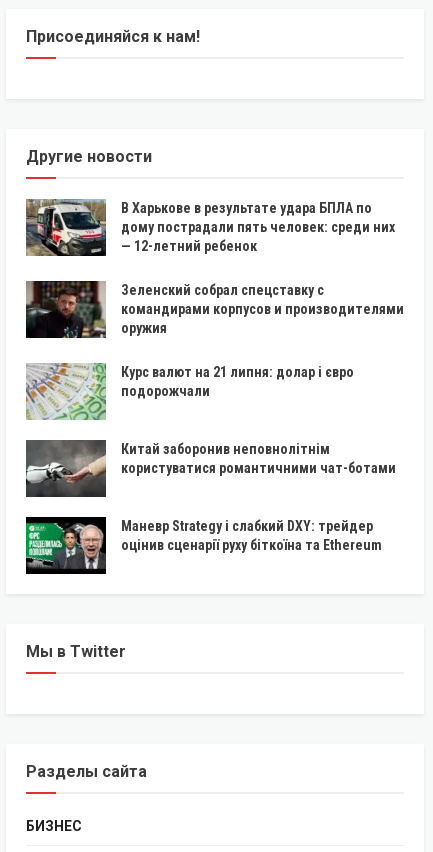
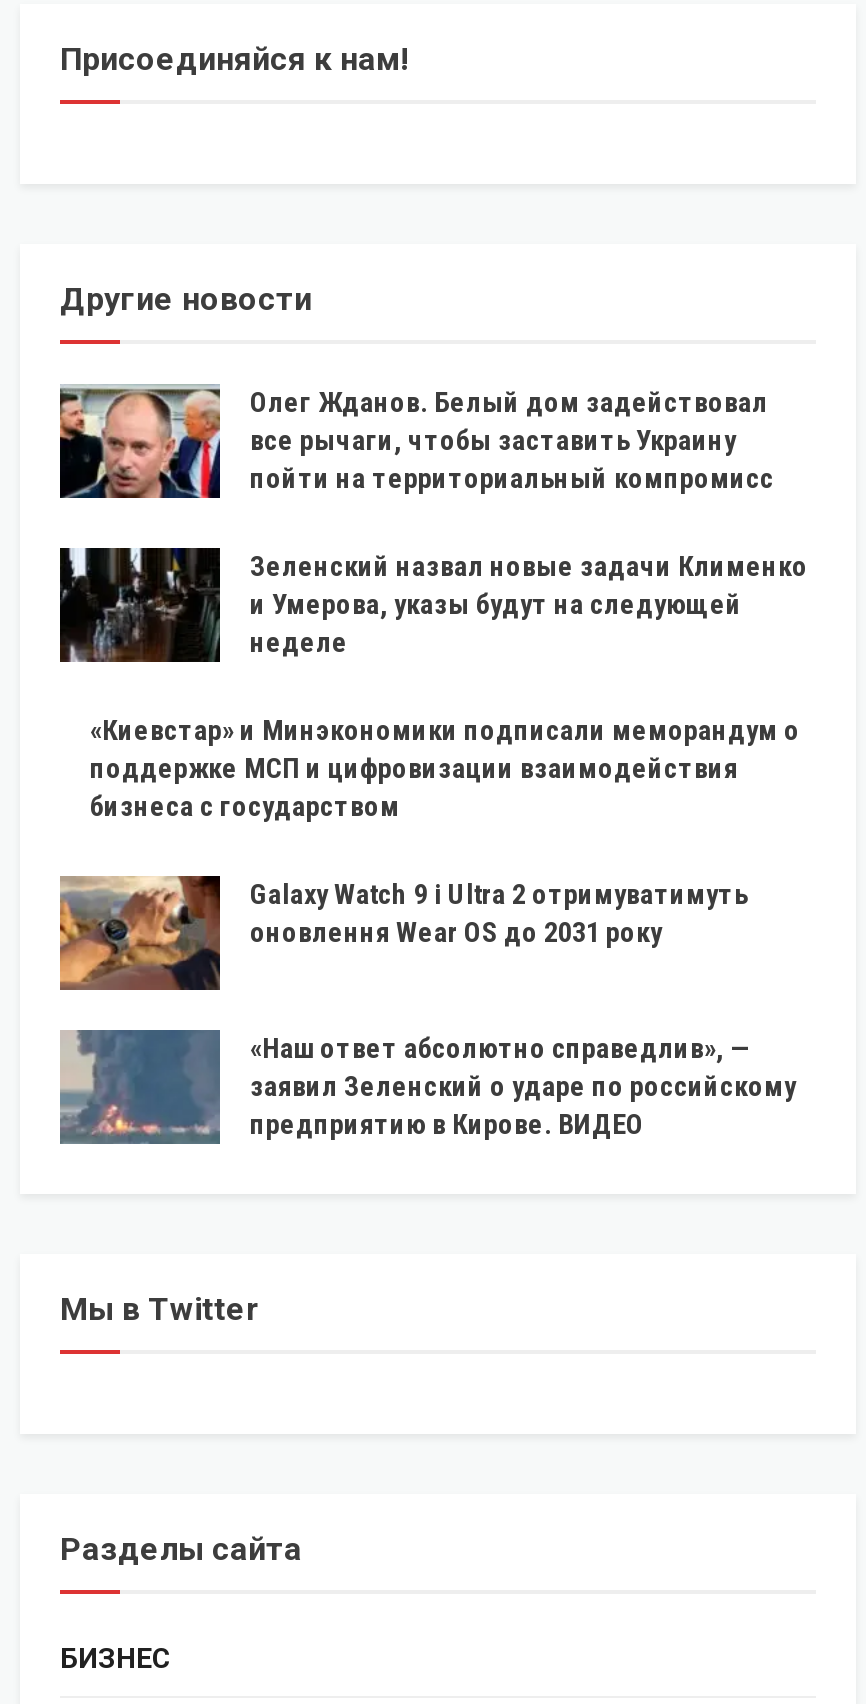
[25,199,395,257] [image] | В Харькове в результате удара БПЛА по | дому пострадали пять человек: среди них | — 12-летний ребенок -> [58,386,774,500] [image] | Олег Жданов. Белый дом задействовал | все рычаги, чтобы заставить Украину | пойти на территориальный компромисс
[26,280,404,339] [image] | Зеленский собрал спецставку с | командирами корпусов и производителями | оружия -> [60,546,808,664] [image] | Зеленский назвал новые задачи Клименко | и Умерова, указы будут на следующей | неделе
[121,364,354,399] Курс валют на 21 липня: долар і євро | подорожчали -> [90,714,800,822] «Киевстар» и Минэкономики подписали меморандум о | поддержке МСП и цифровизации взаимодействия | бизнеса с государством
[25,439,396,498] [image] | Китай заборонив неповнолітнім | користуватися романтичними чат-ботами -> [58,872,748,992] [image] | Galaxy Watch 9 і Ultra 2 отримуватимуть | оновлення Wear OS до 2031 року
[25,516,382,575] [image] | Маневр Strategy і слабкий DXY: трейдер | оцінив сценарії руху біткоїна та Ethereum -> [58,1028,796,1146] [image] | «Наш ответ абсолютно справедлив», — | заявил Зеленский о ударе по российскому | предприятию в Кирове. ВИДЕО

